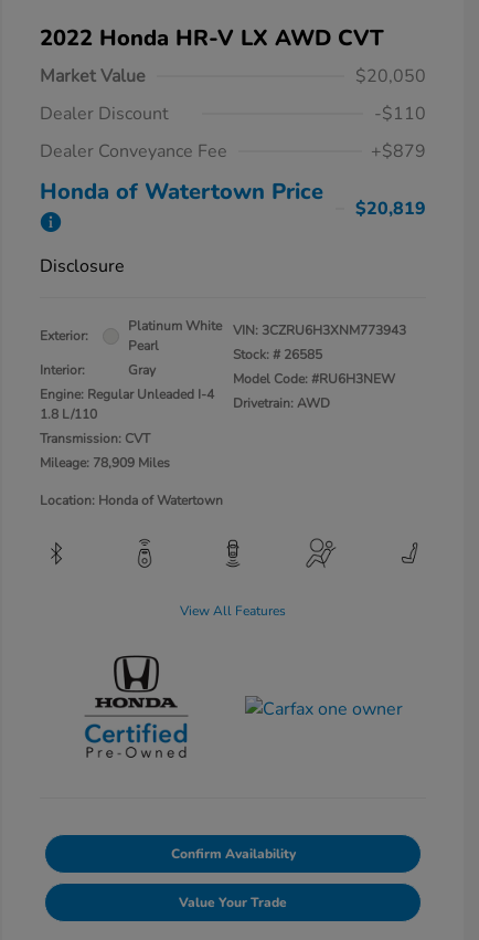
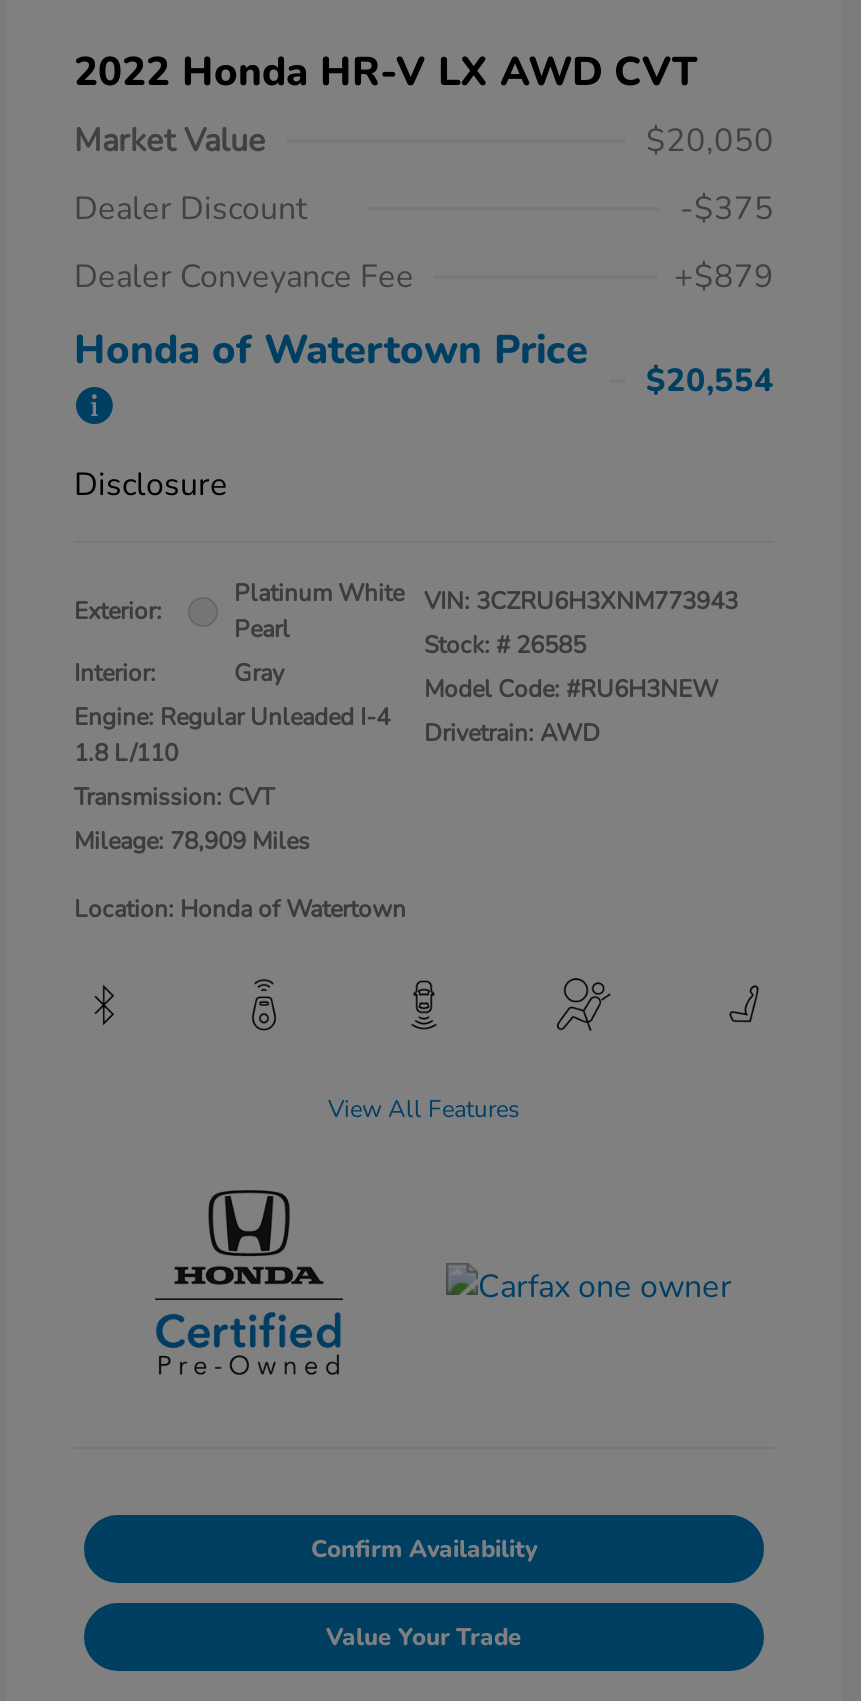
[374,102,426,126] -$110 -> [680,187,774,231] -$375
[355,197,426,221] $20,819 -> [646,359,774,403] $20,554

